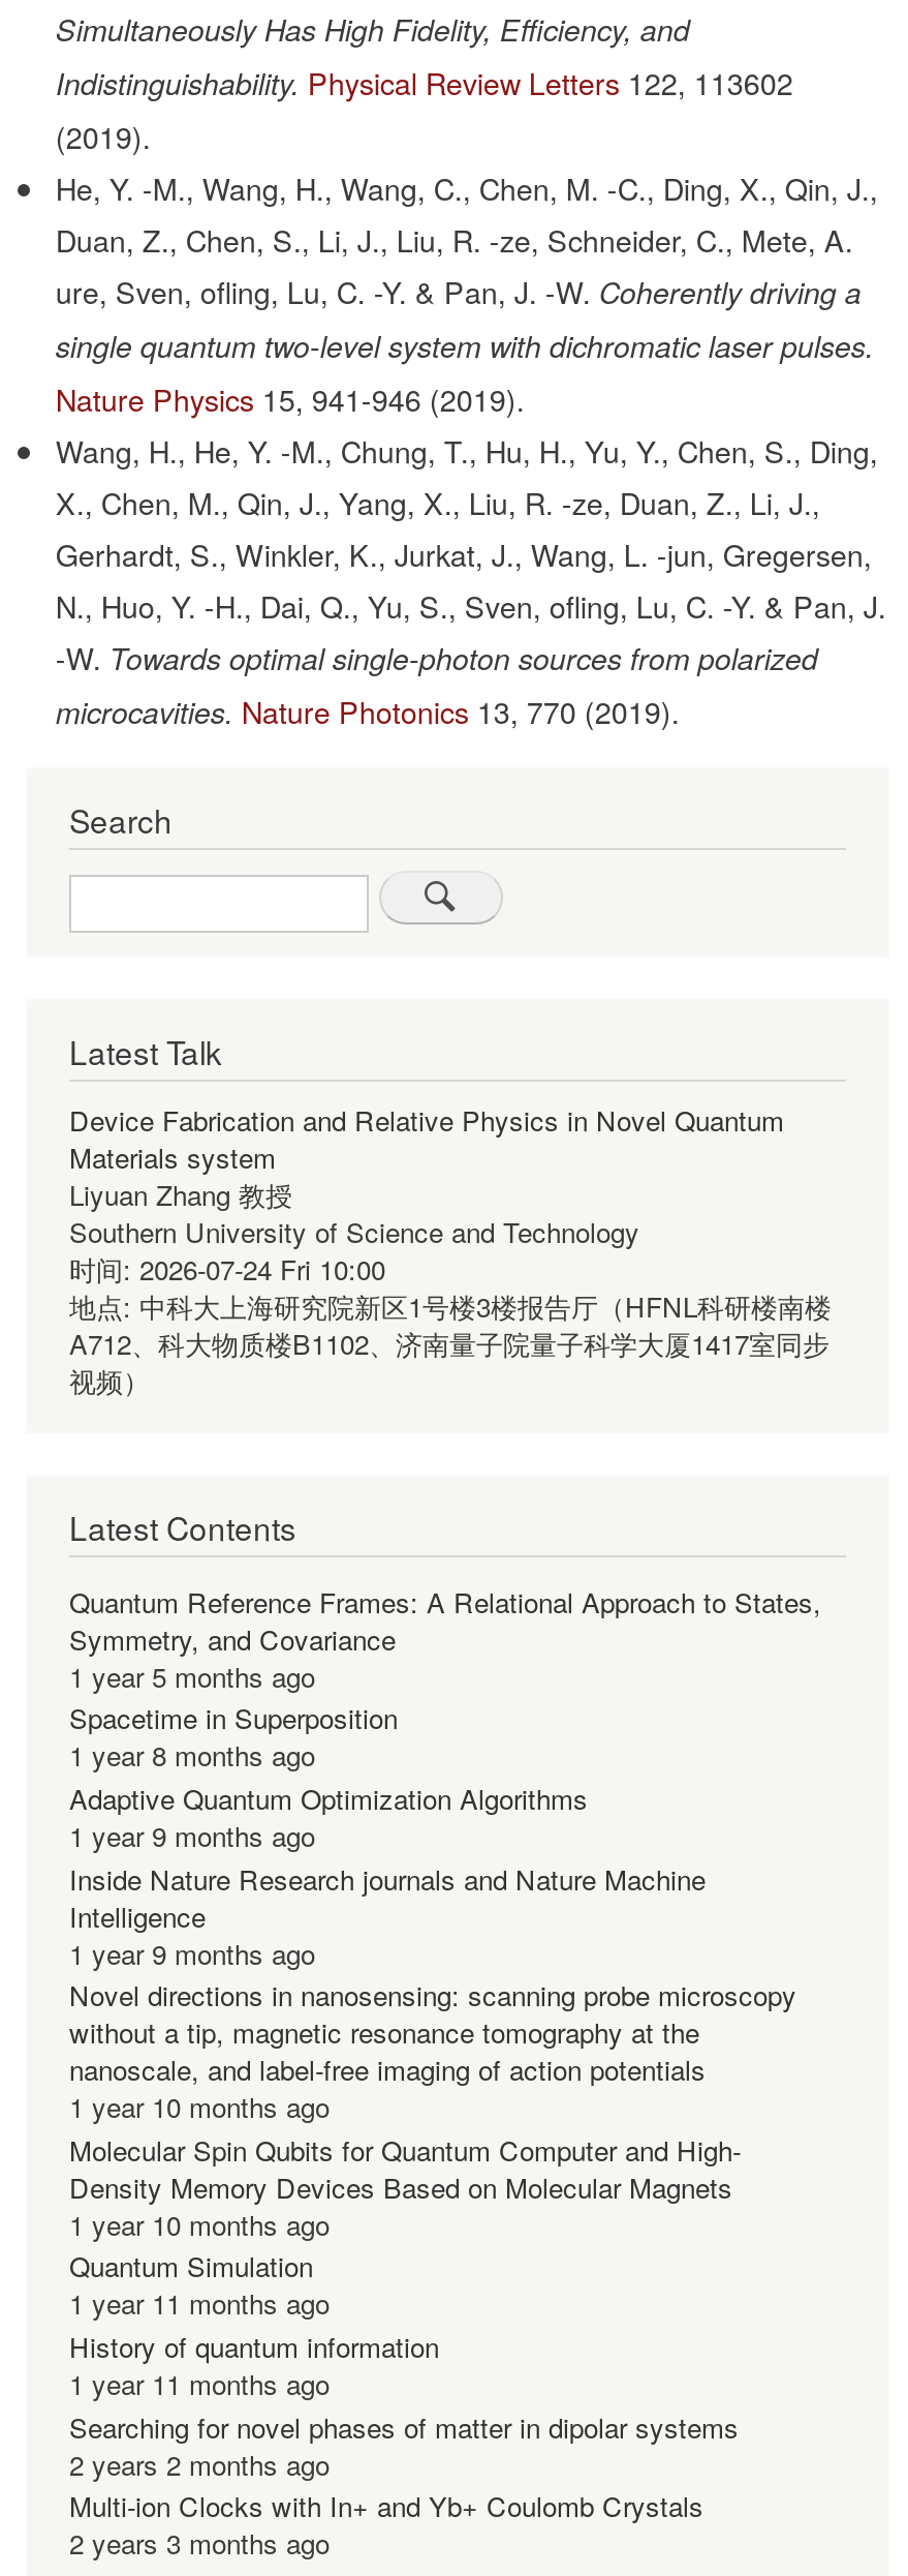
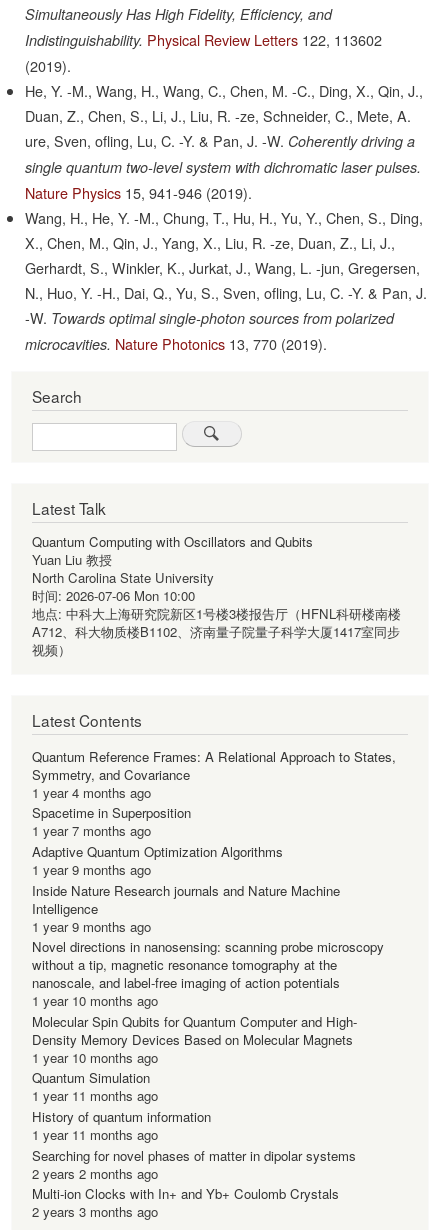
[69,1100,784,1289] Device Fabrication and Relative Physics in Novel Quantum | Materials system | Liyuan Zhang 教授 | Southern University of Science and Technology | 时间: 2026-07-24 Fri 10:00 -> [32,532,313,605] Quantum Computing with Oscillators and Qubits | Yuan Liu 教授 | North Carolina State University | 时间: 2026-07-06 Mon 10:00
[69,1656,315,1695] 1 year 5 months ago -> [32,783,151,802] 1 year 4 months ago
[69,1736,315,1775] 1 year 8 months ago -> [32,821,151,840] 1 year 7 months ago

